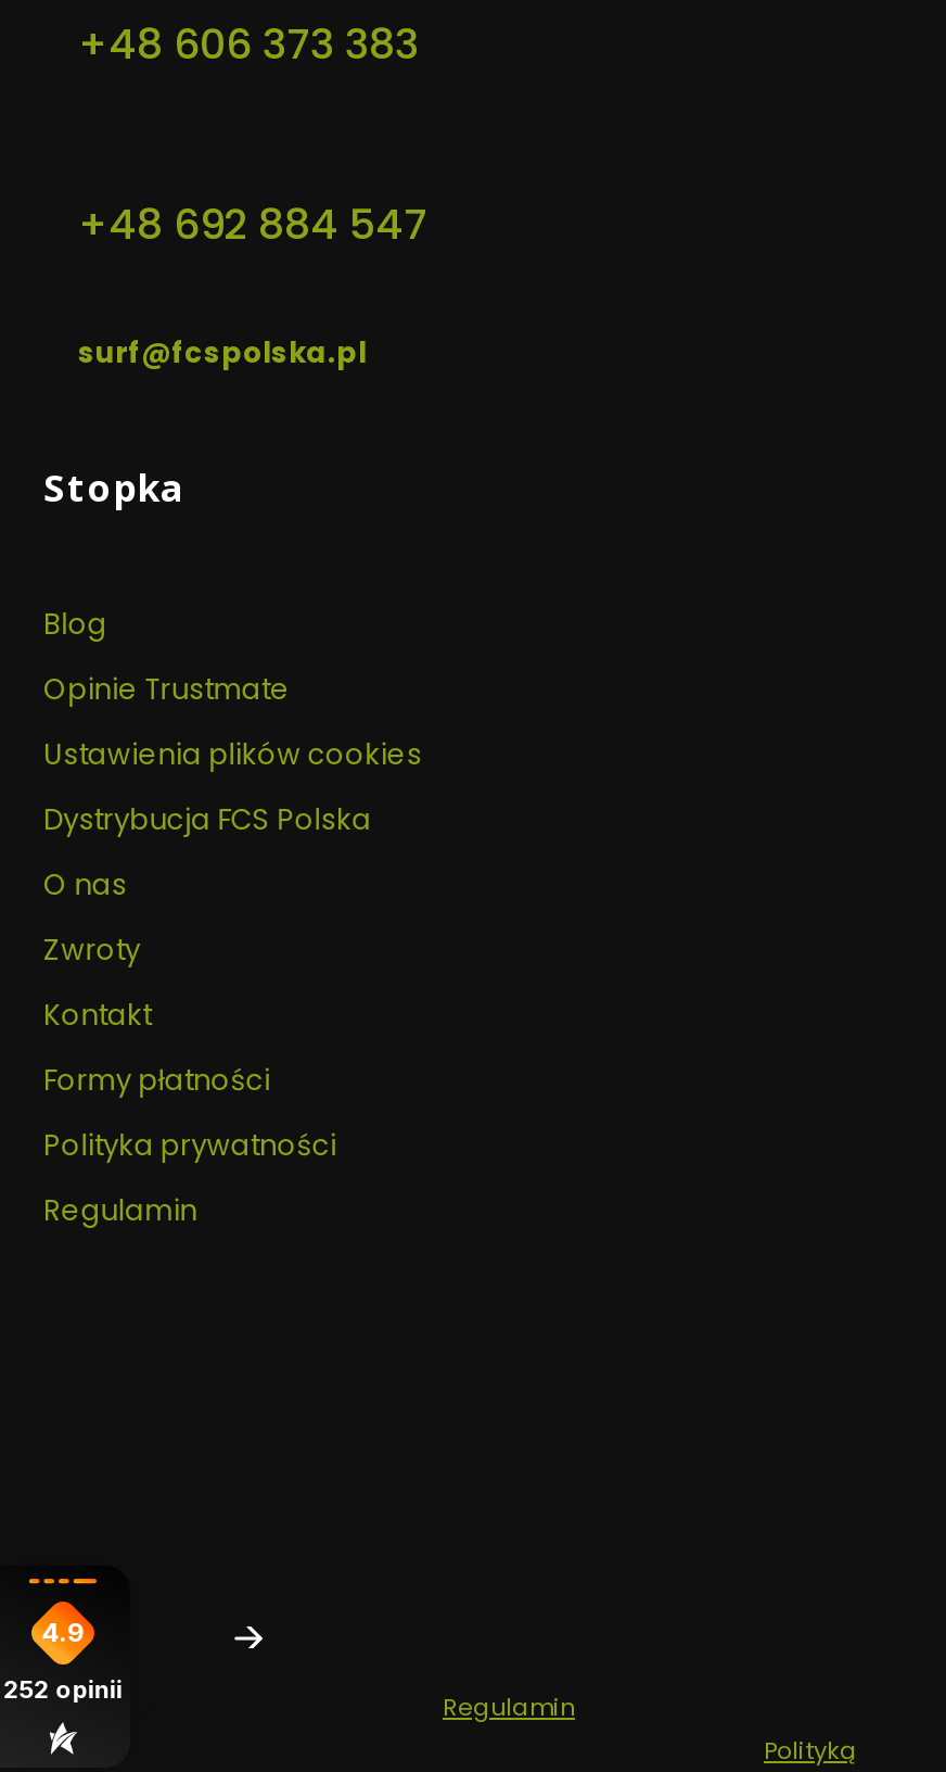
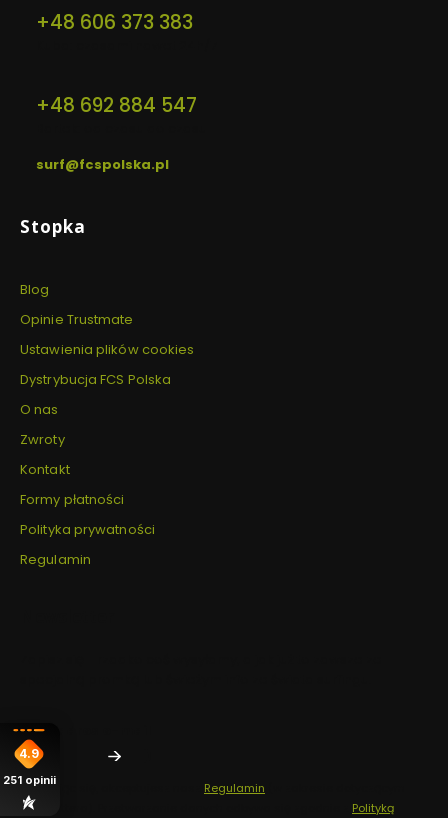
[3,1675,123,1705] 252 opinii -> [3,773,56,787] 251 opinii

